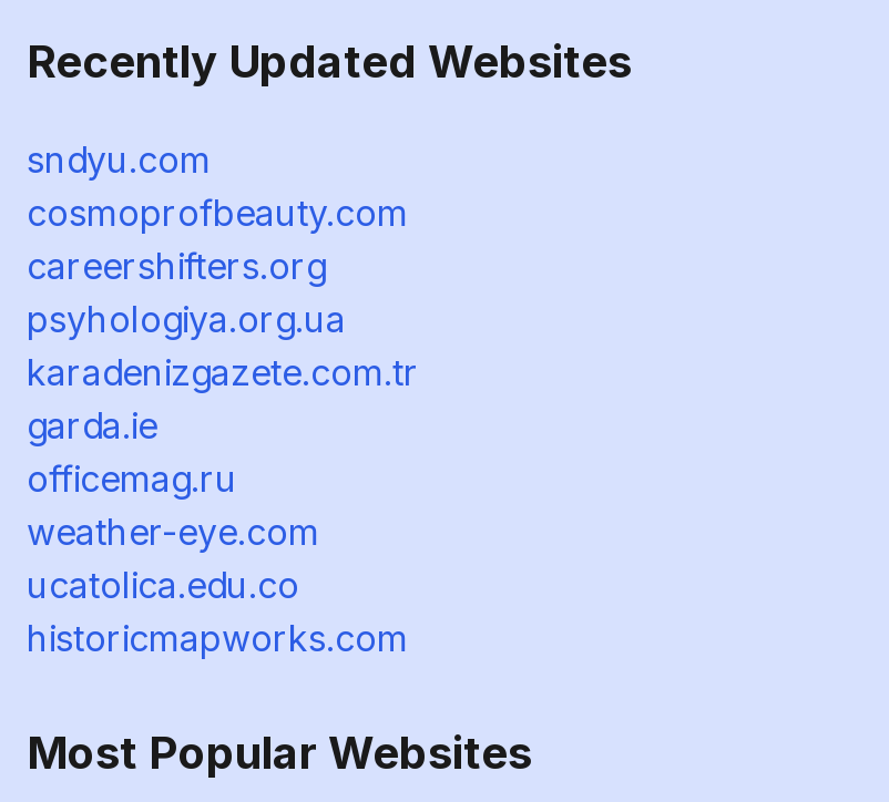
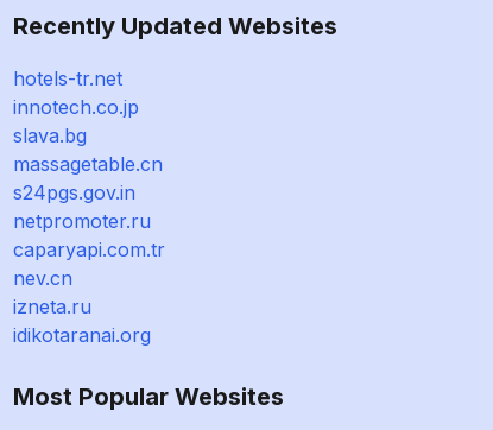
[27,137,419,660] sndyu.com | cosmoprofbeauty.com | careershifters.org | psyhologiya.org.ua | karadenizgazete.com.tr | garda.ie | officemag.ru | weather-eye.com | ucatolica.edu.co | historicmapworks.com -> [13,67,165,347] hotels-tr.net | innotech.co.jp | slava.bg | massagetable.cn | s24pgs.gov.in | netpromoter.ru | caparyapi.com.tr | nev.cn | izneta.ru | idikotaranai.org

